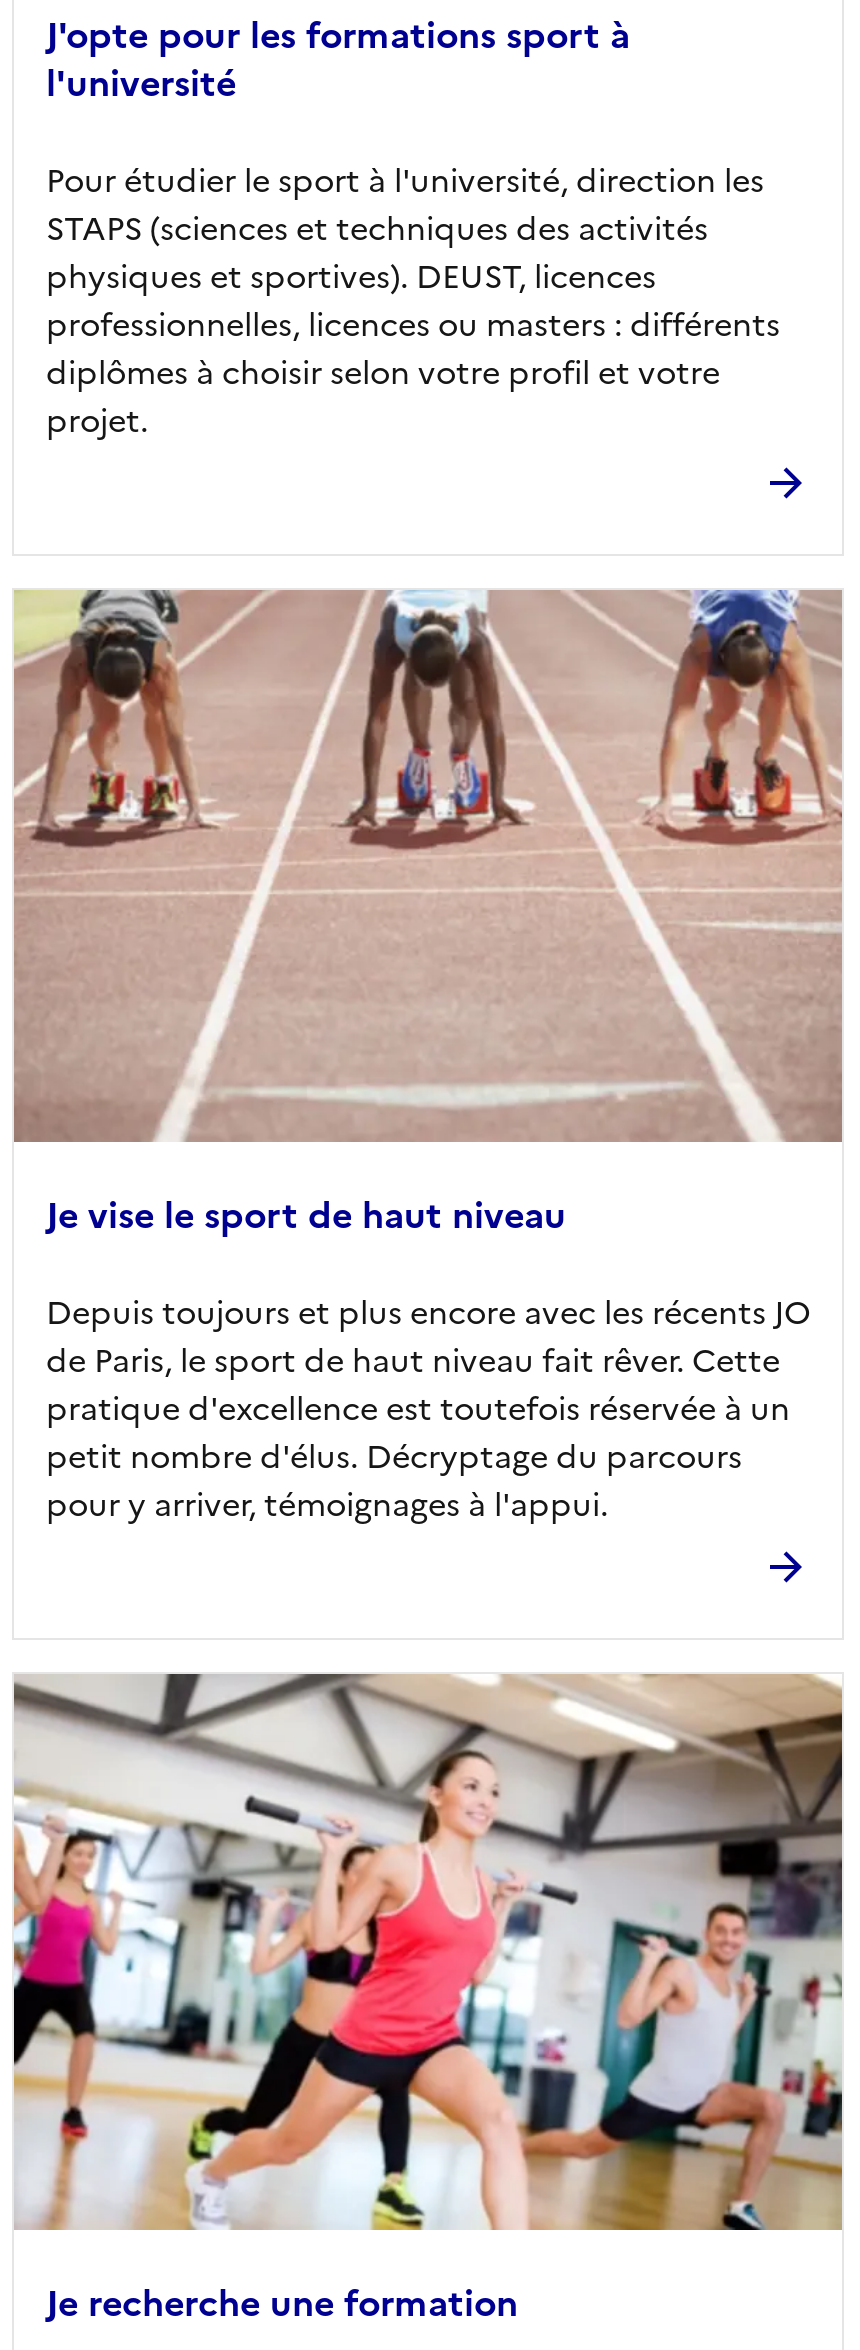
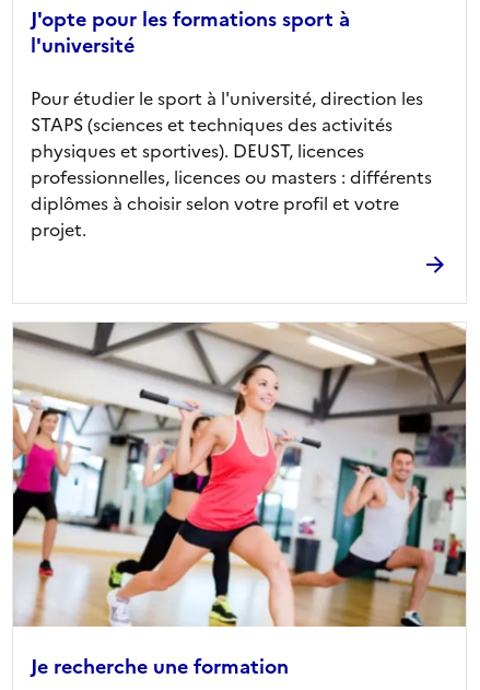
[12,588,844,1525] [image] | Je vise le sport de haut niveau | Depuis toujours et plus encore avec les récents JO | de Paris, le sport de haut niveau fait rêver. Cette | pratique d'excellence est toutefois réservée à un | petit nombre d'élus. Décryptage du parcours | pour y arriver, témoignages à l'appui. -> none

